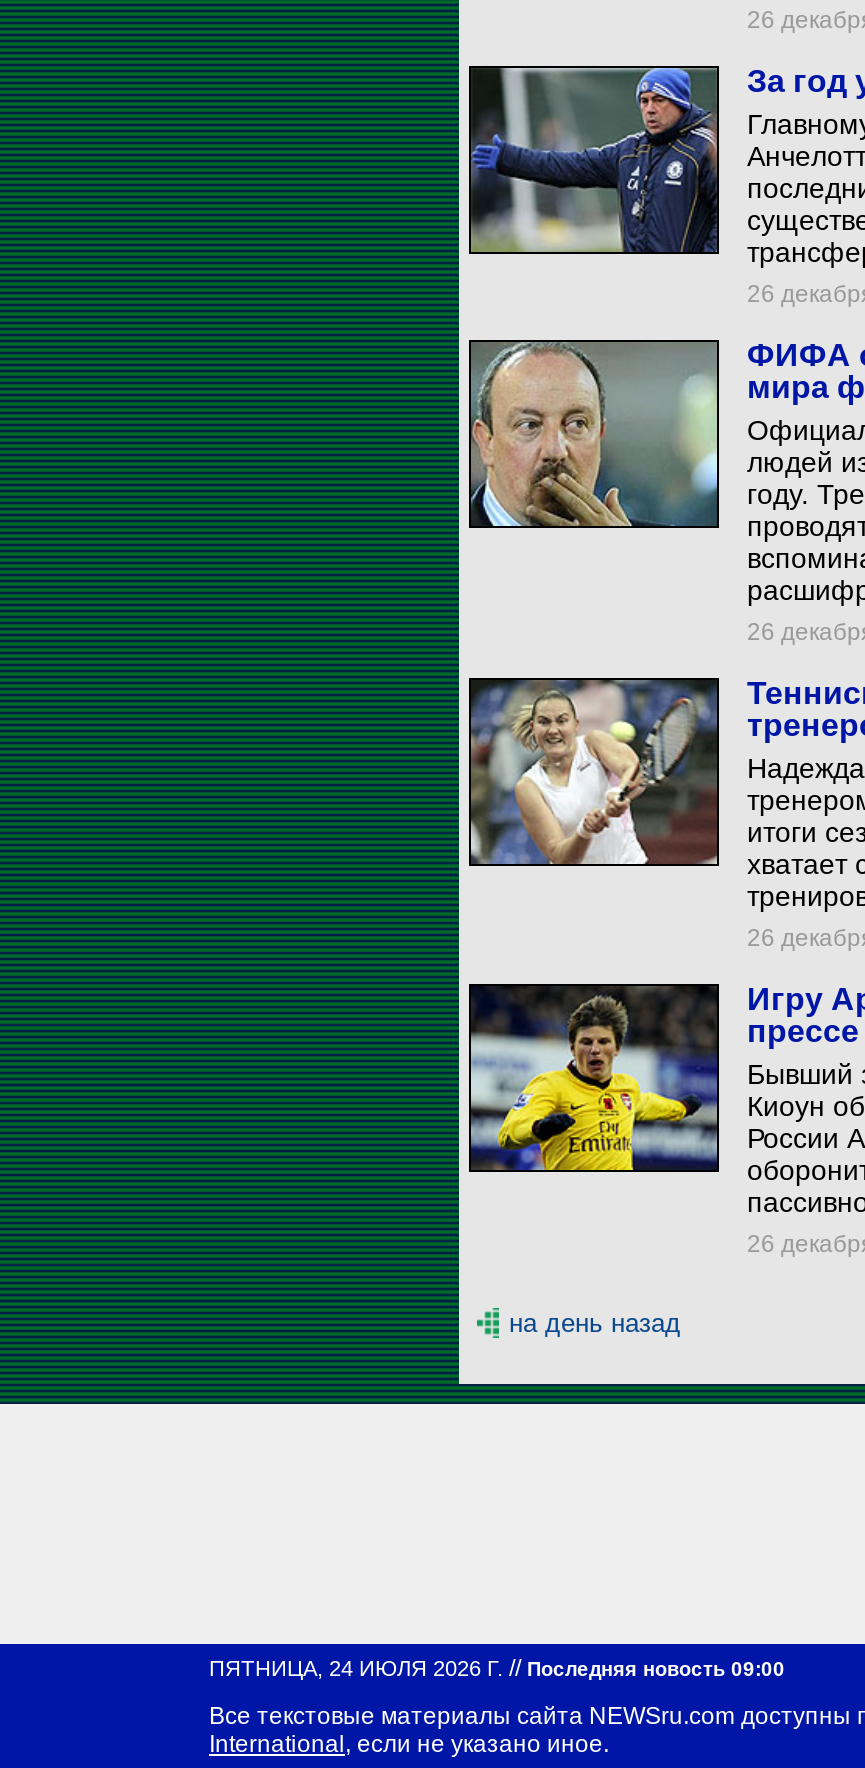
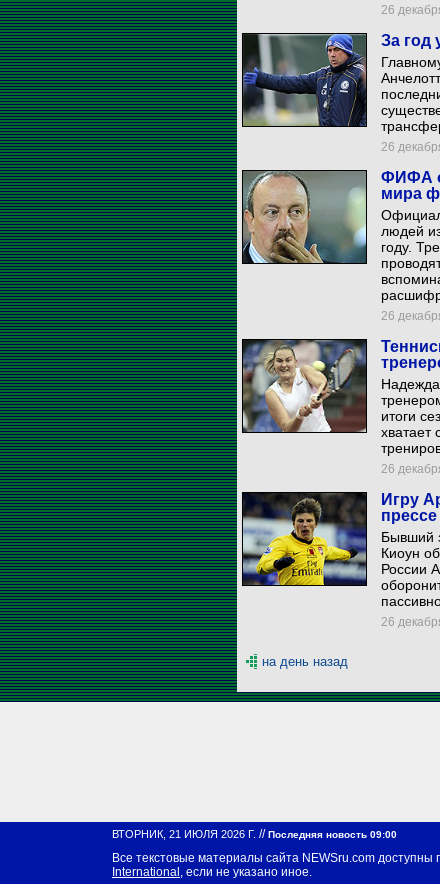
[209,1654,785,1682] ПЯТНИЦА, 24 ИЮЛЯ 2026 Г. // Последняя новость 09:00 -> [112,827,397,841] ВТОРНИК, 21 ИЮЛЯ 2026 Г. // Последняя новость 09:00

